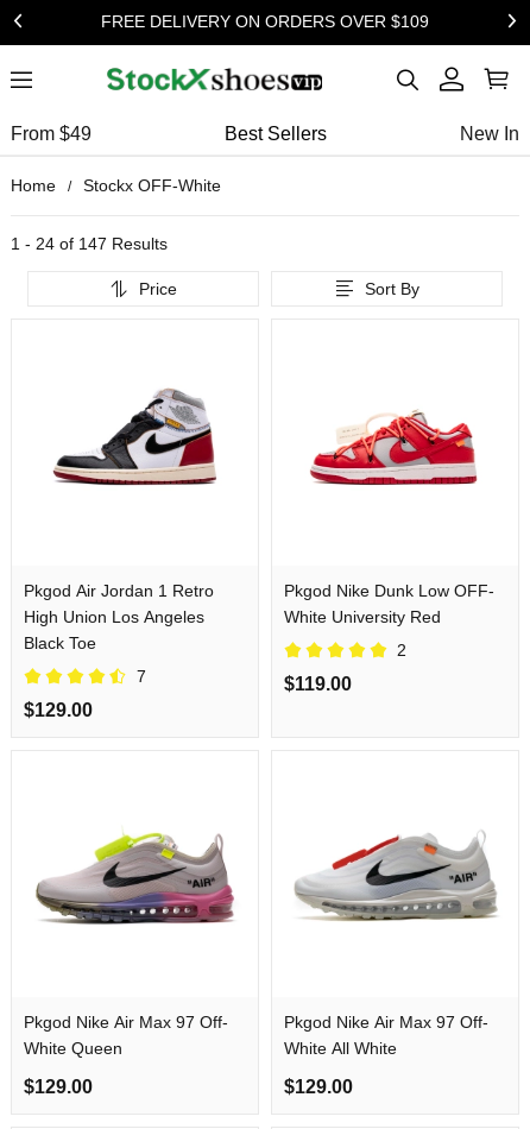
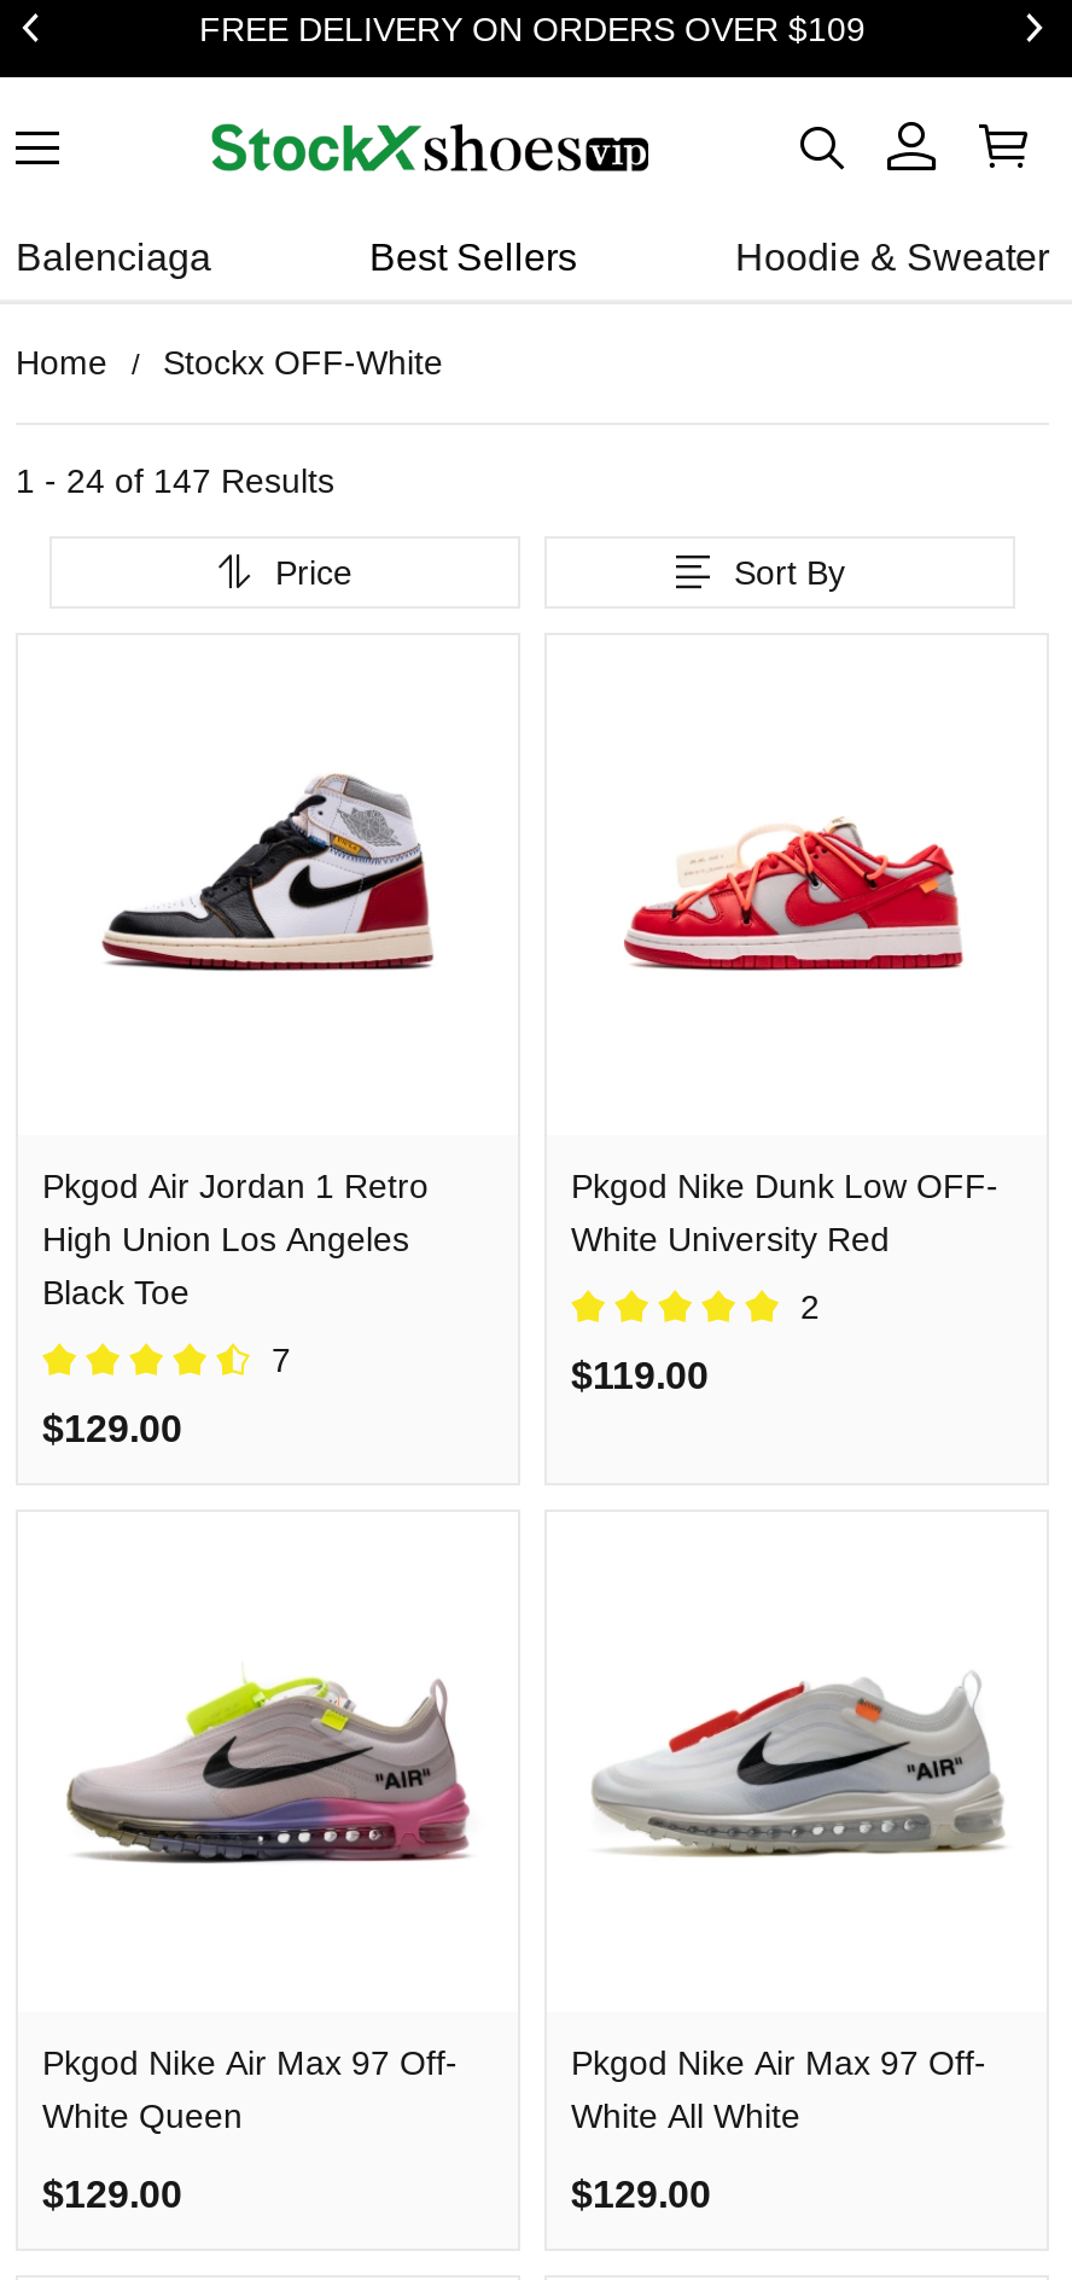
[11,123,92,143] From $49 -> [16,235,211,277] Balenciaga
[460,123,519,143] New In -> [735,235,1049,277] Hoodie & Sweater

